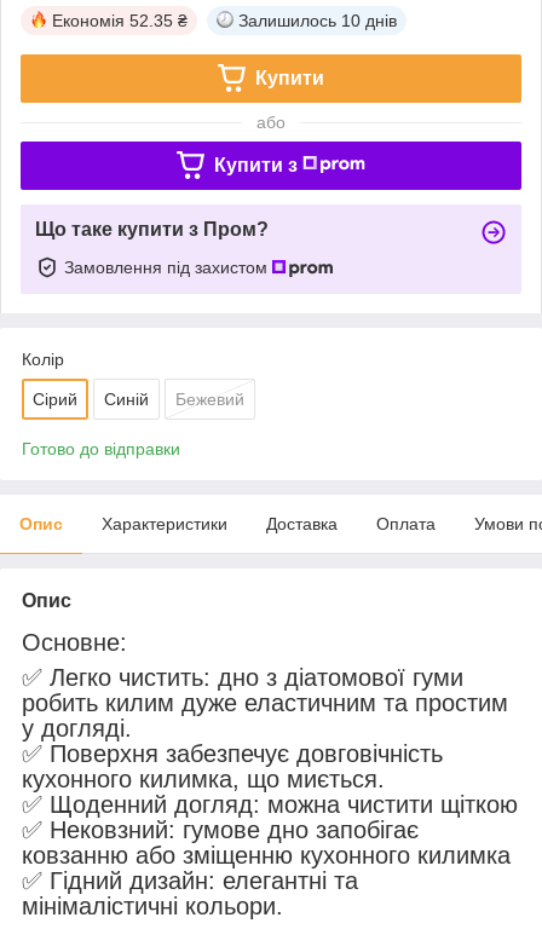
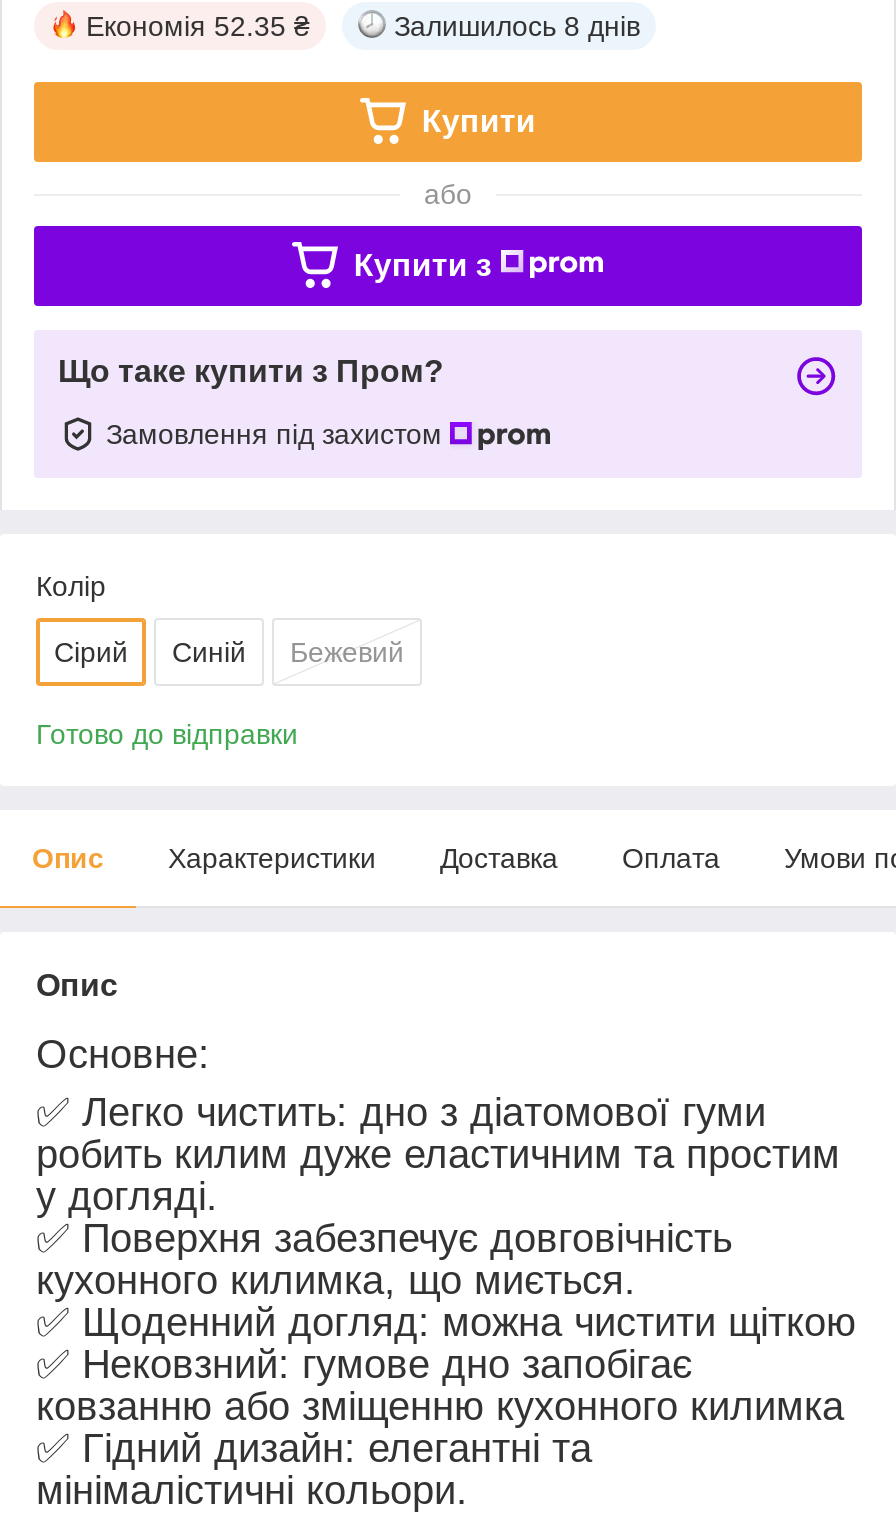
[238,11,397,30] Залишилось 10 днів -> [394,10,640,42] Залишилось 8 днів

